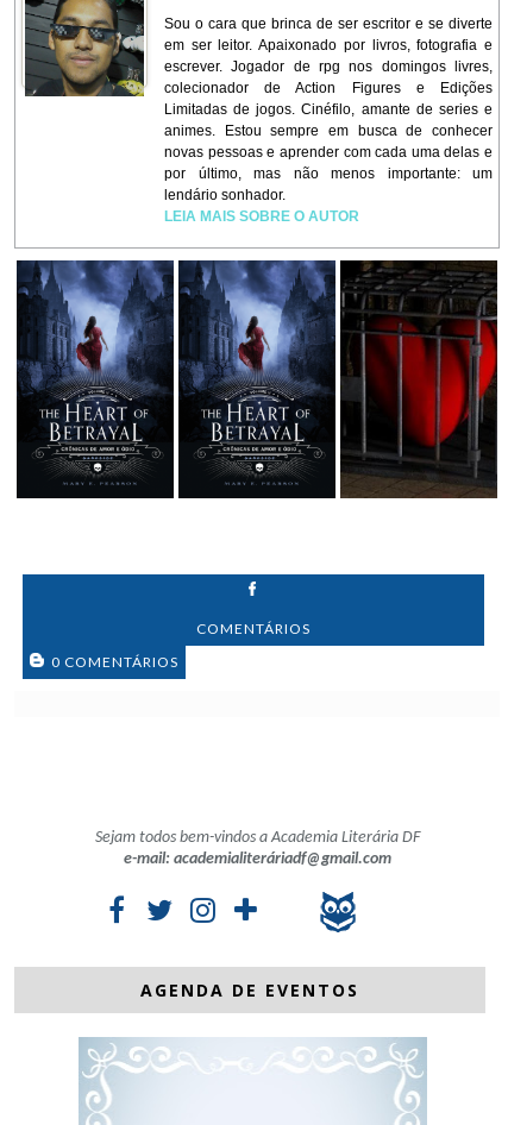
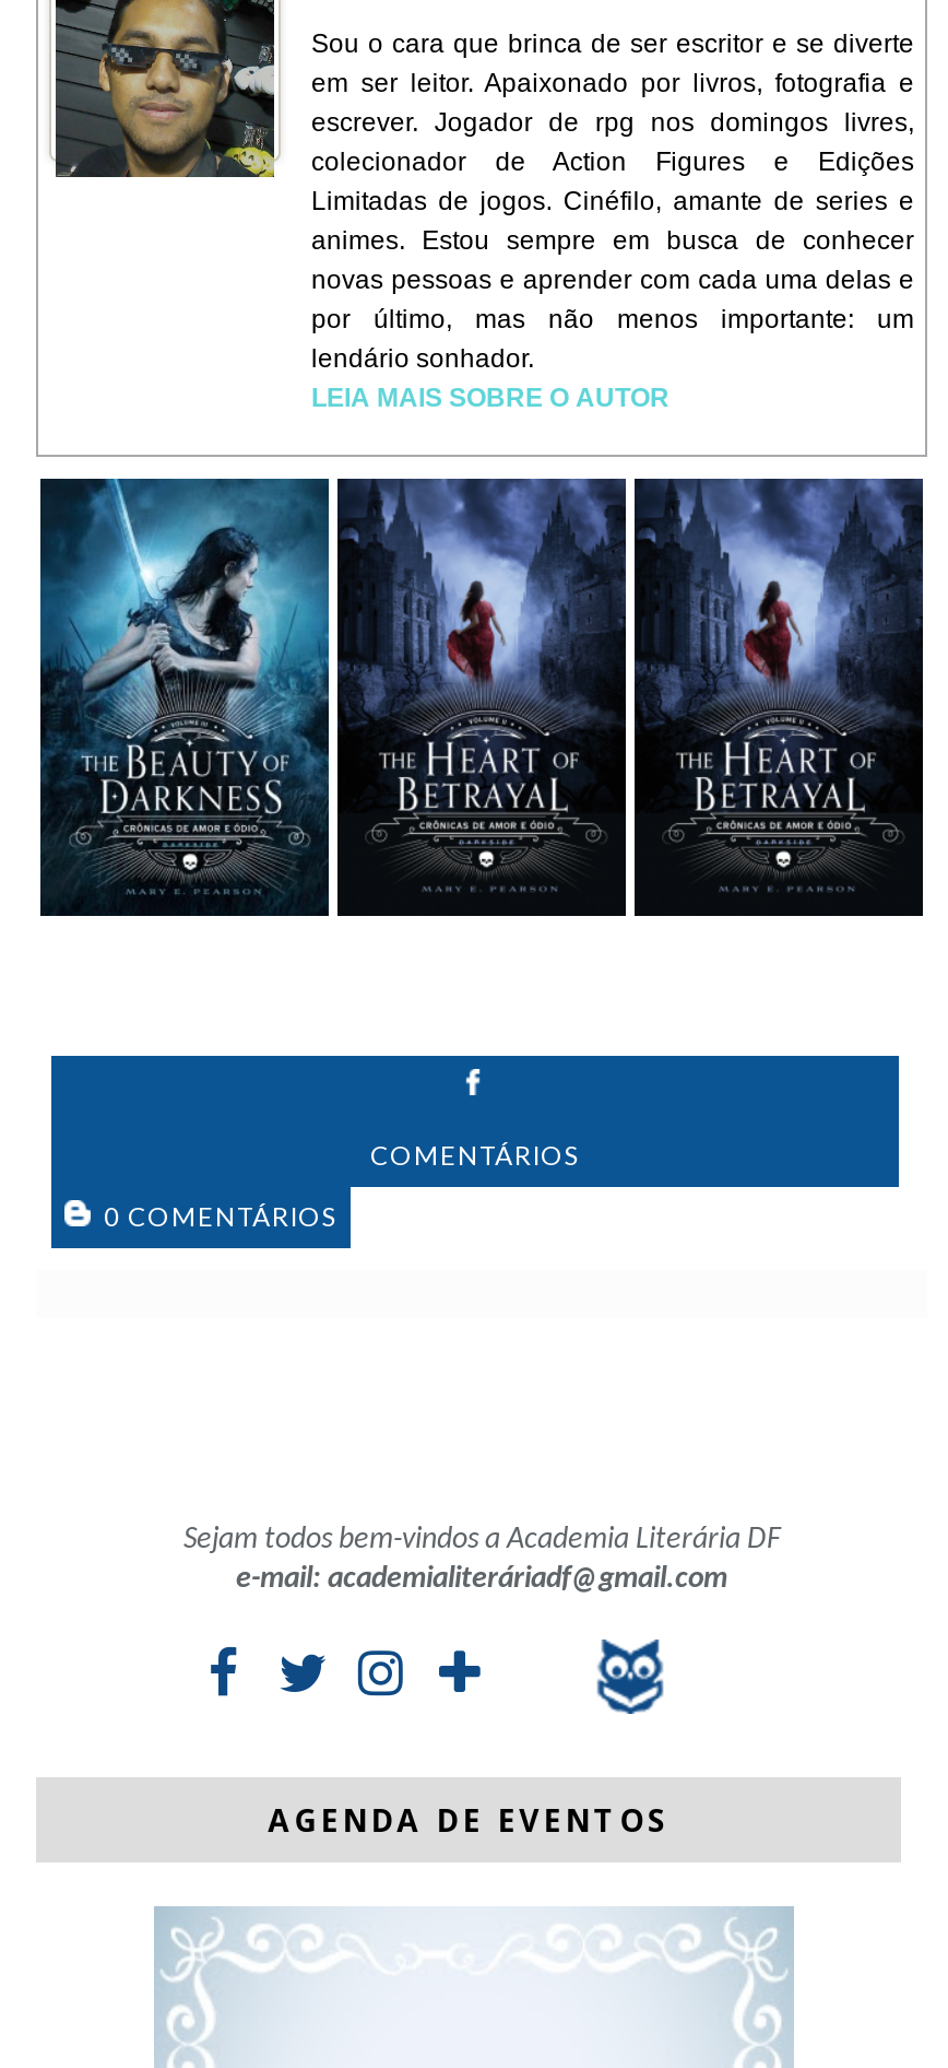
[17,260,175,480] [image] -> [40,479,331,905] [image]
[340,259,497,498] [image] -> [635,477,923,916] [image]

